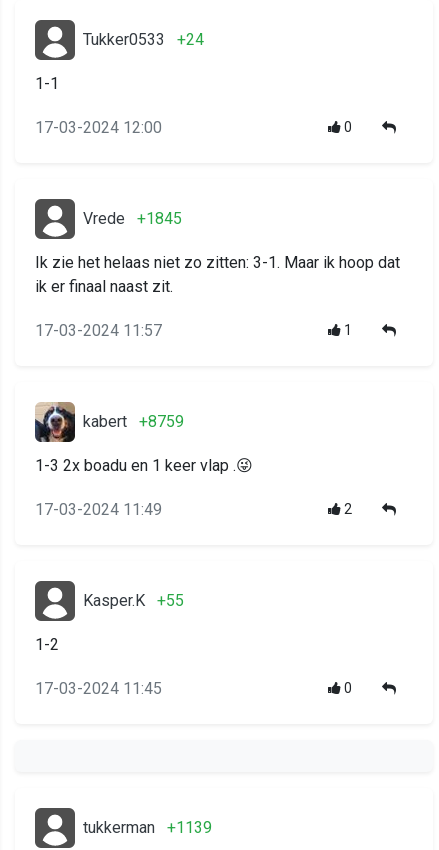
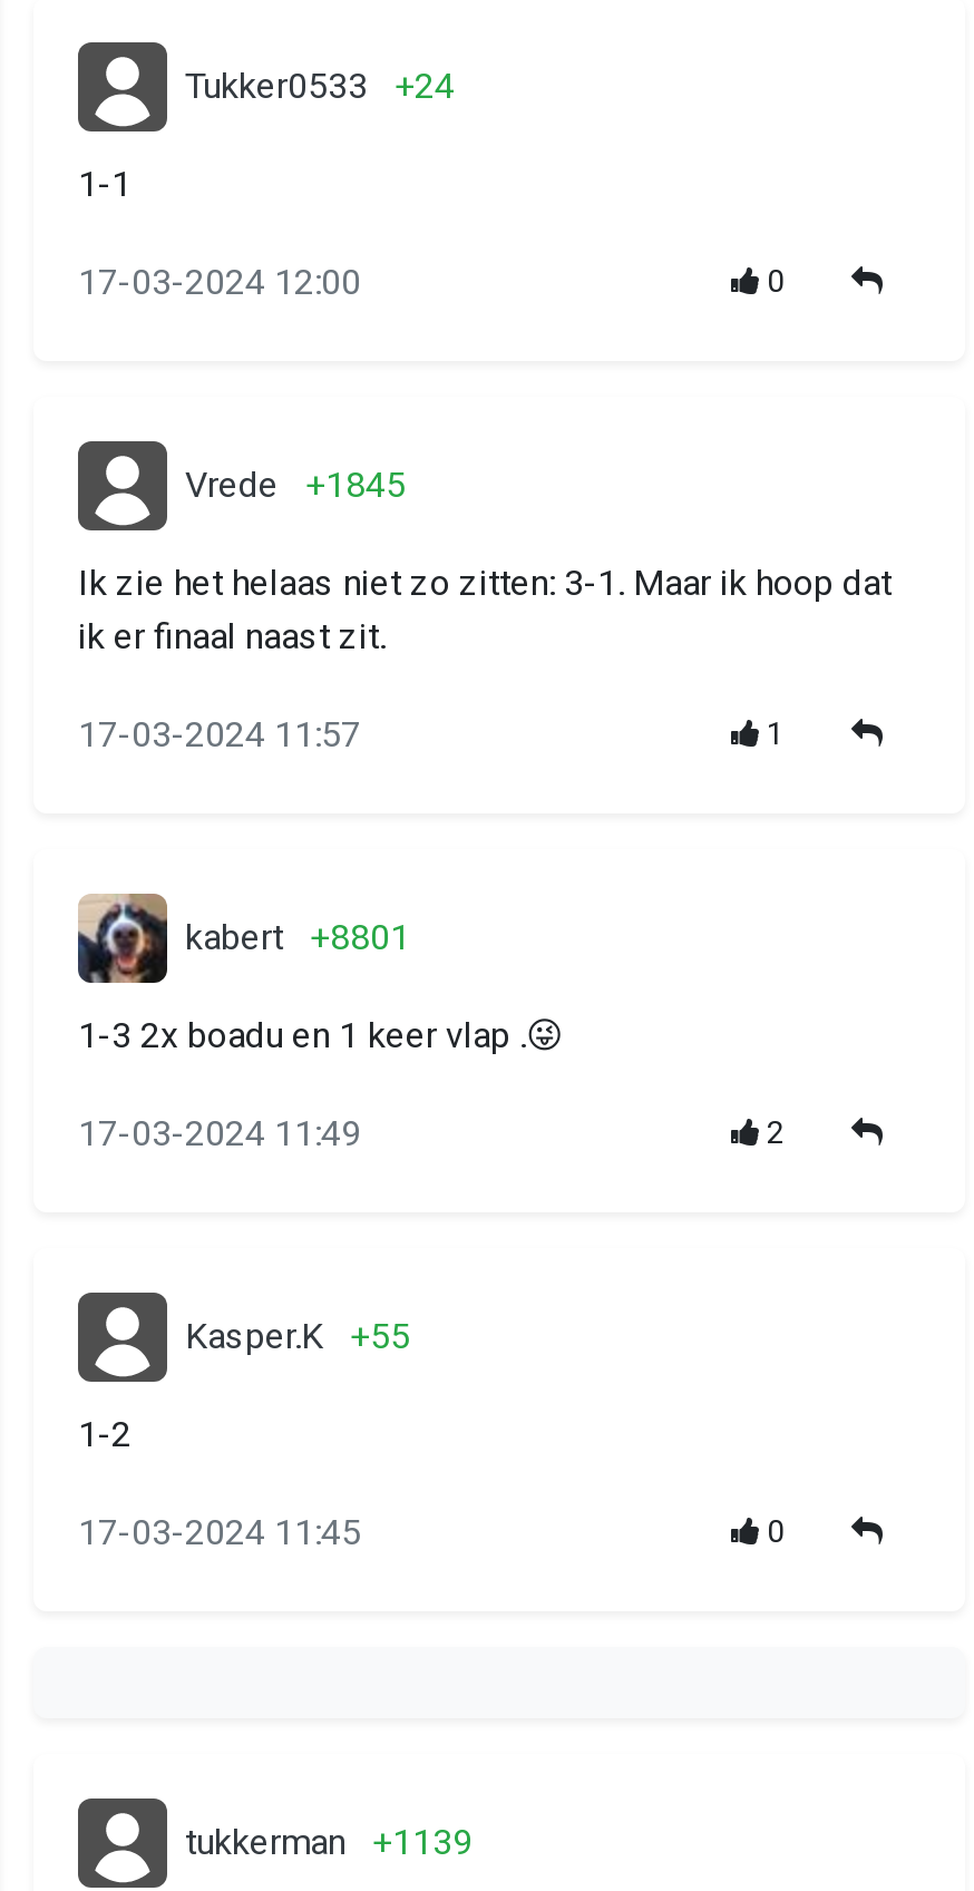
[83,412,184,431] kabert +8759 -> [185,916,410,958] kabert +8801

